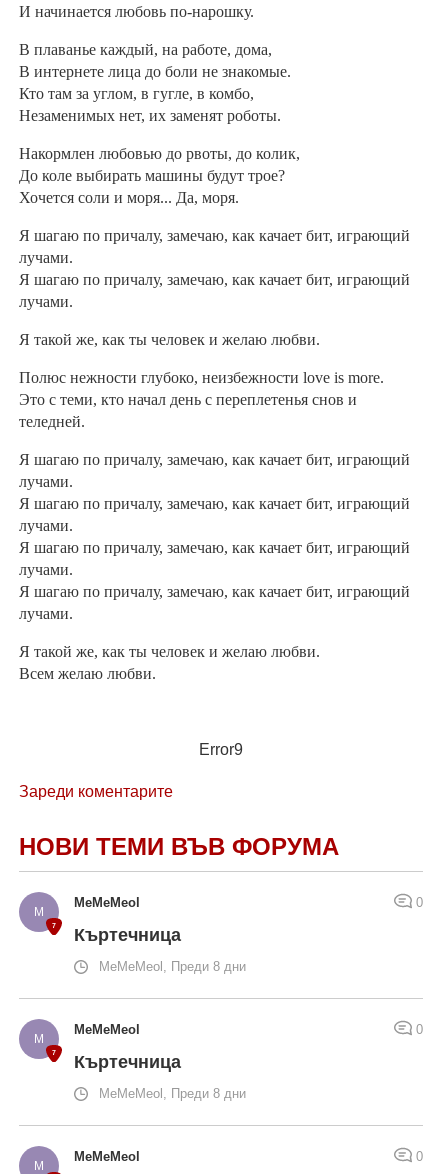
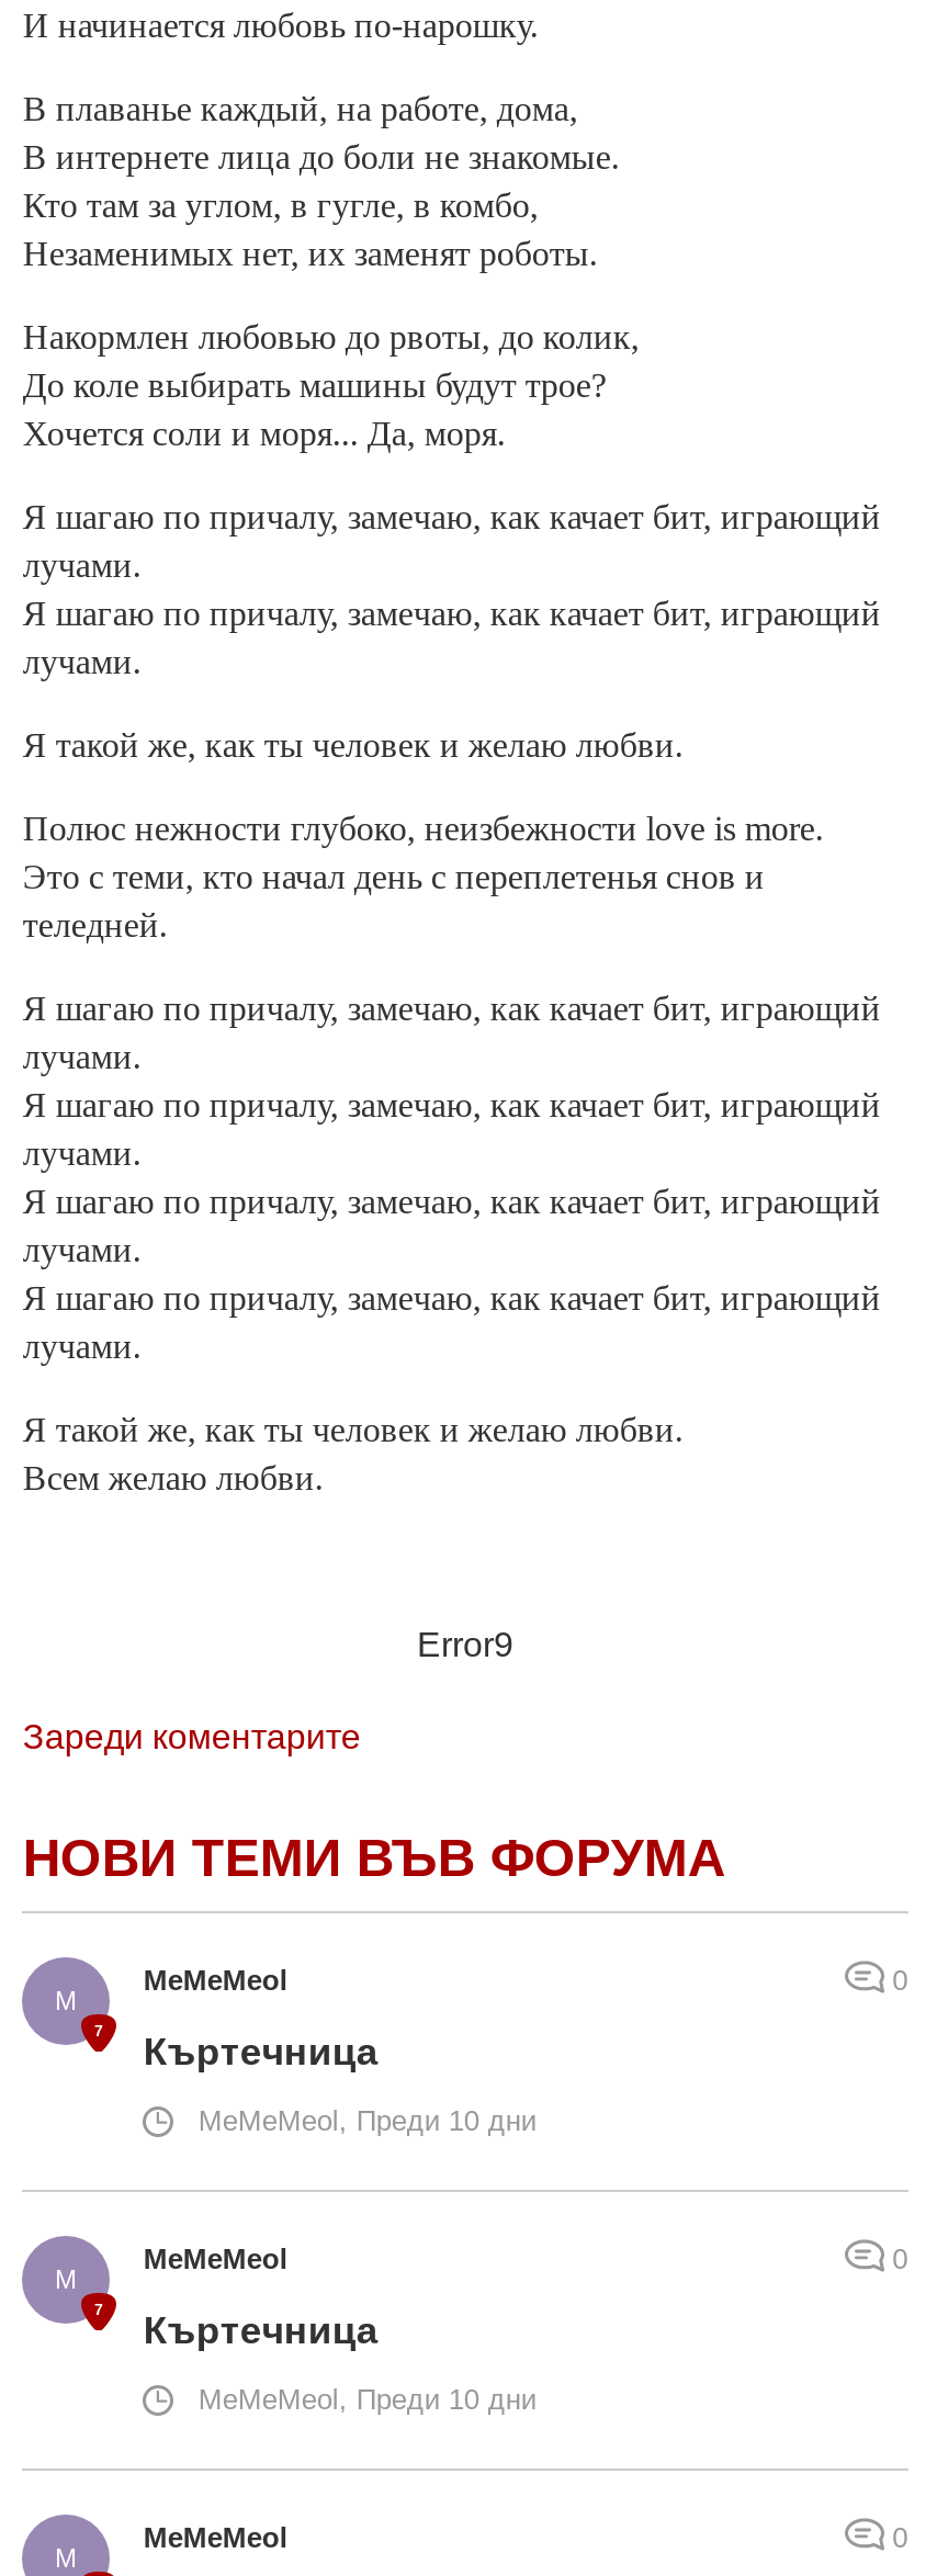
[99,959,246,974] MeMeMeol, Преди 8 дни -> [198,2104,536,2137] MeMeMeol, Преди 10 дни
[99,1086,246,1101] MeMeMeol, Преди 8 дни -> [198,2382,536,2415] MeMeMeol, Преди 10 дни

